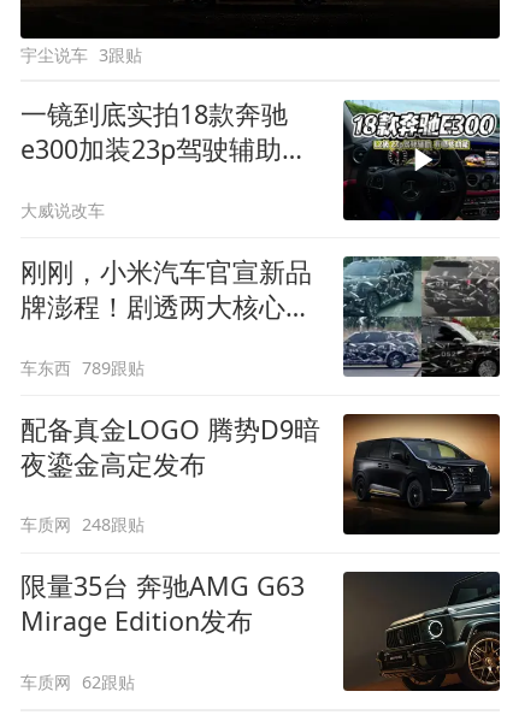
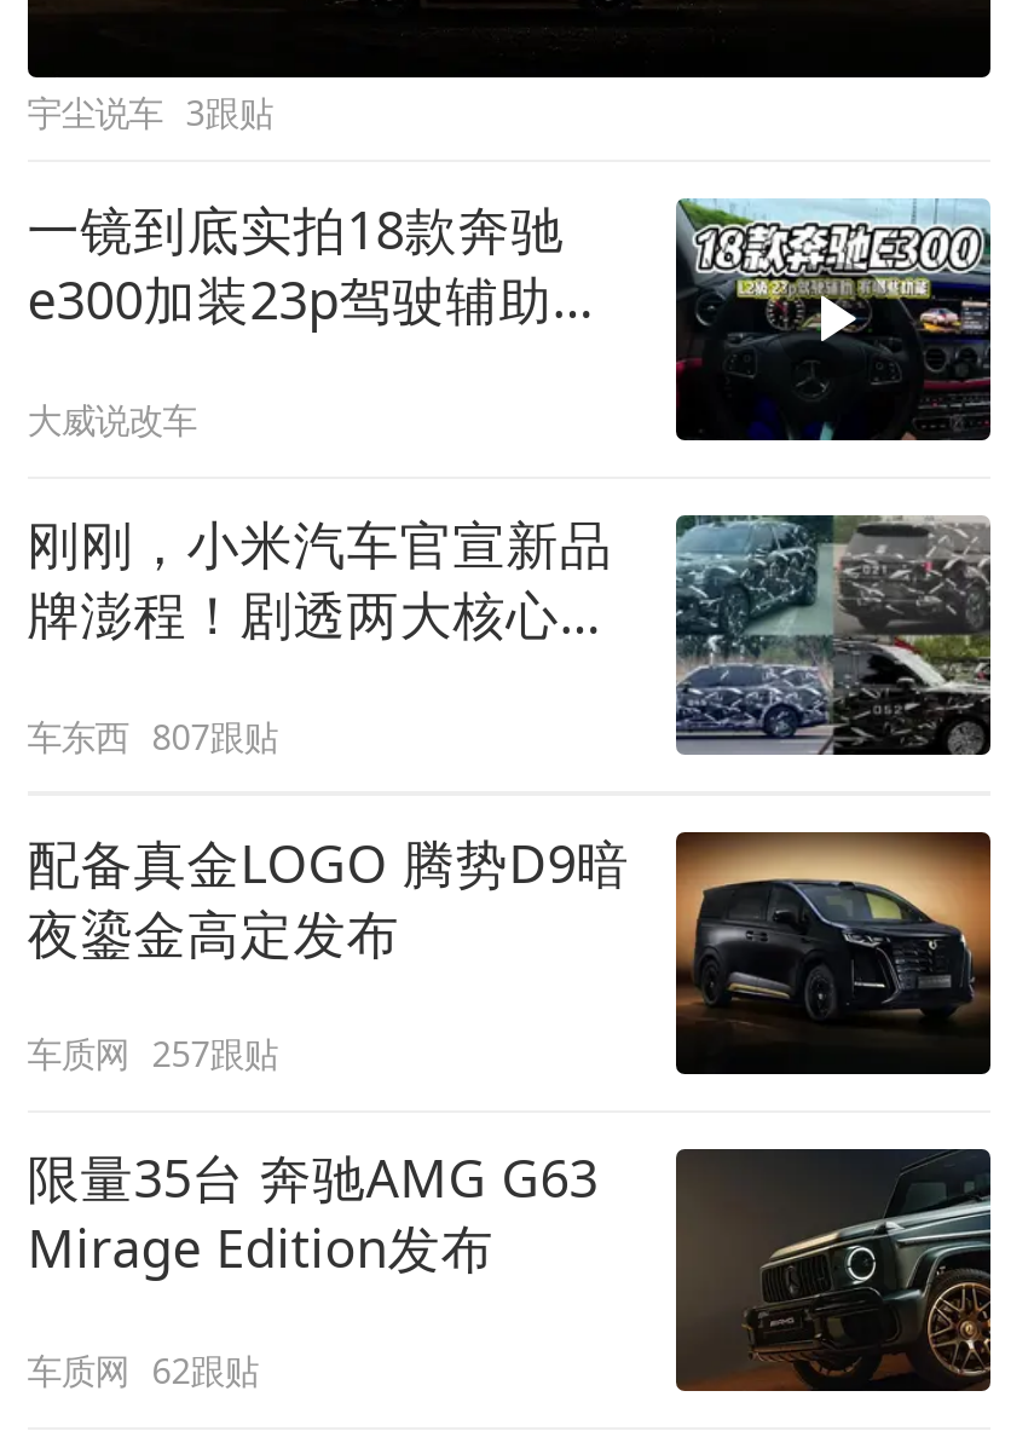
[20,356,145,379] 车东西 789跟贴 -> [27,712,278,758] 车东西 807跟贴
[20,513,145,536] 车质网 248跟贴 -> [27,1031,278,1077] 车质网 257跟贴

